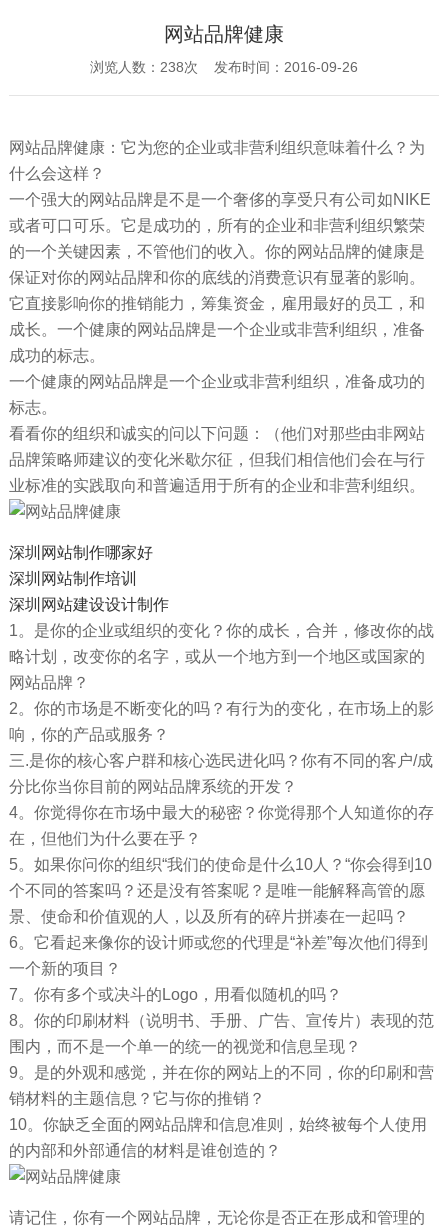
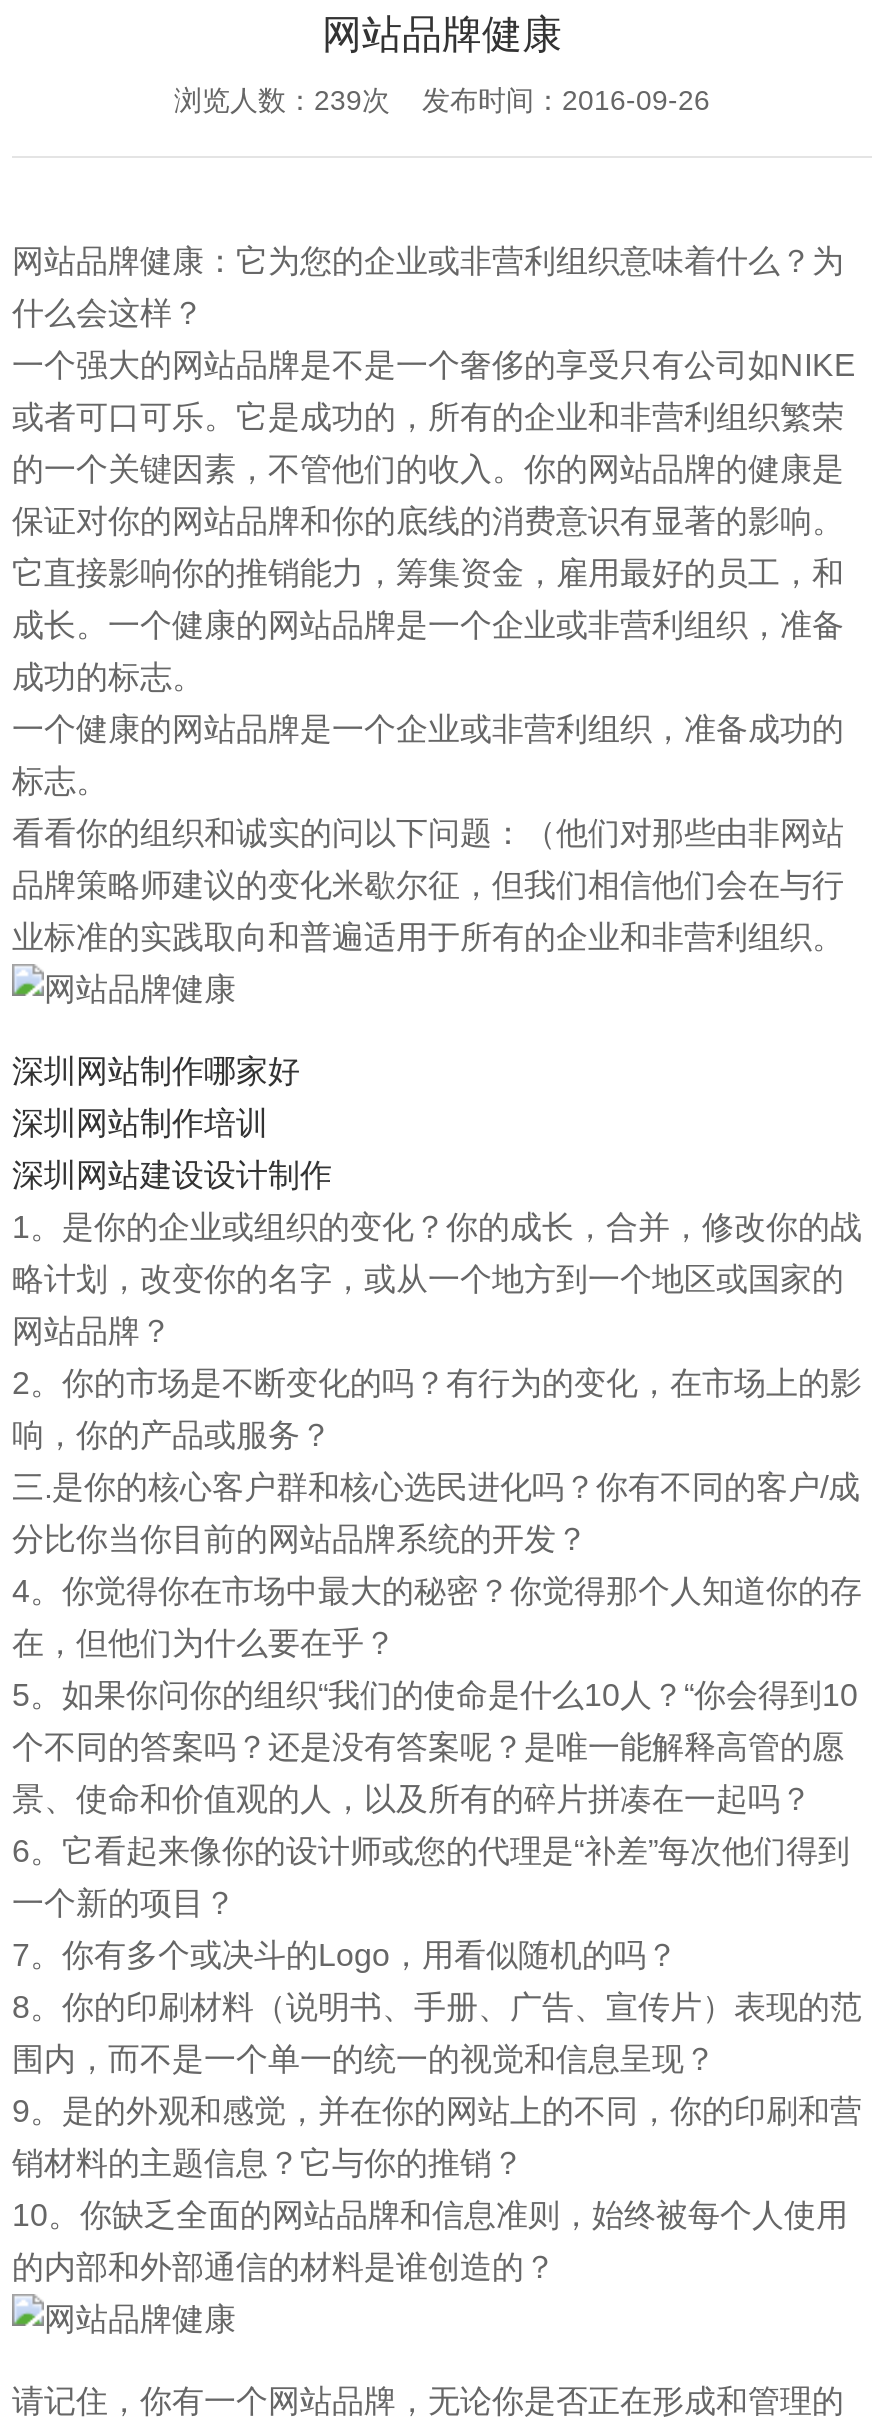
[90,59,358,75] 浏览人数：238次 发布时间：2016-09-26 -> [174,84,710,116] 浏览人数：239次 发布时间：2016-09-26

